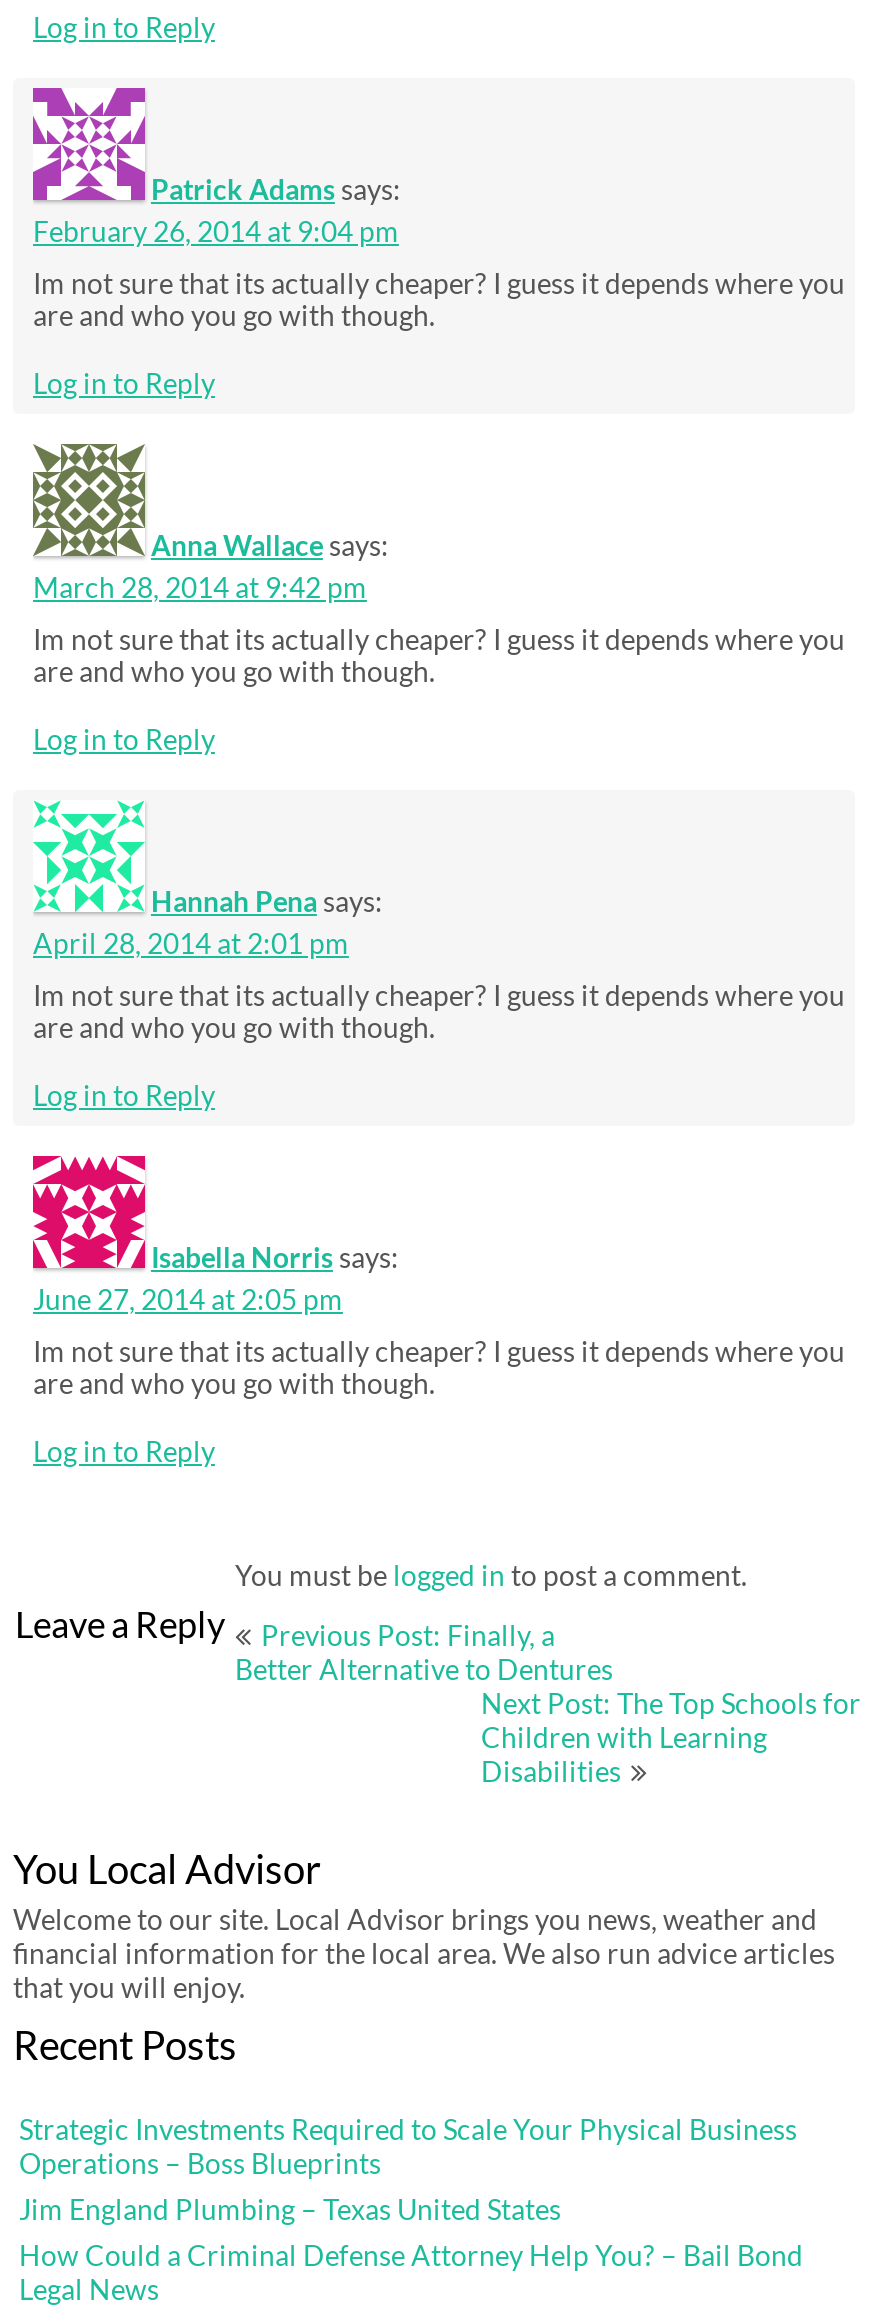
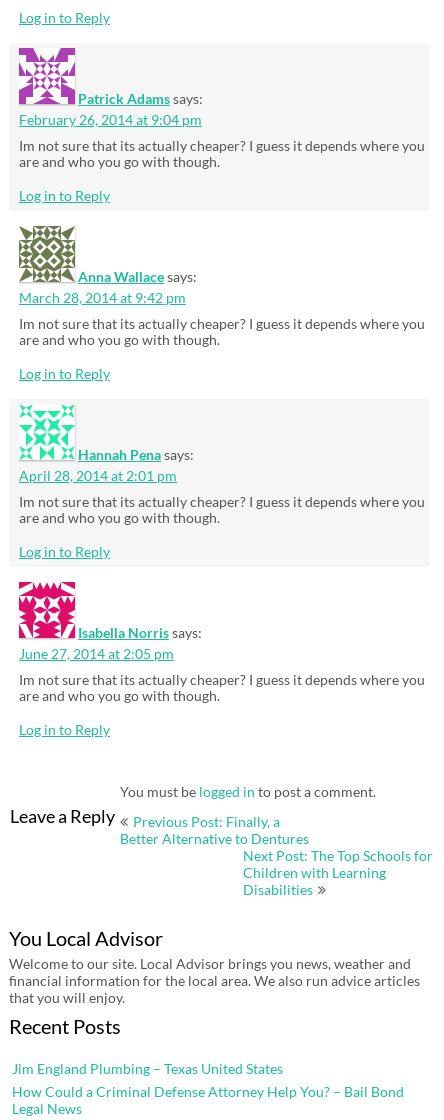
[19,2112,797,2180] Strategic Investments Required to Scale Your Physical Business | Operations – Boss Blueprints -> none

